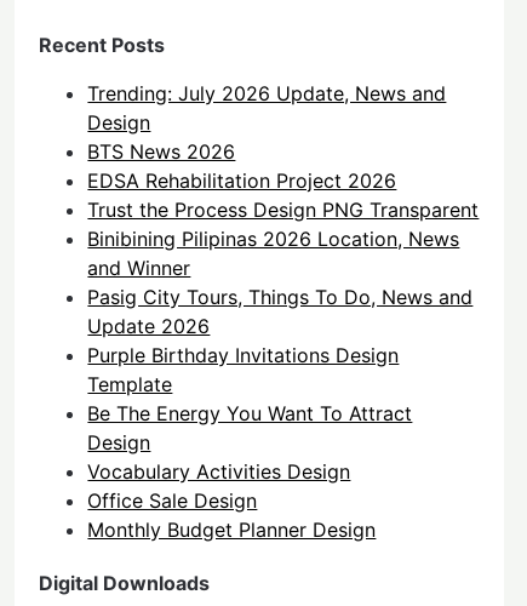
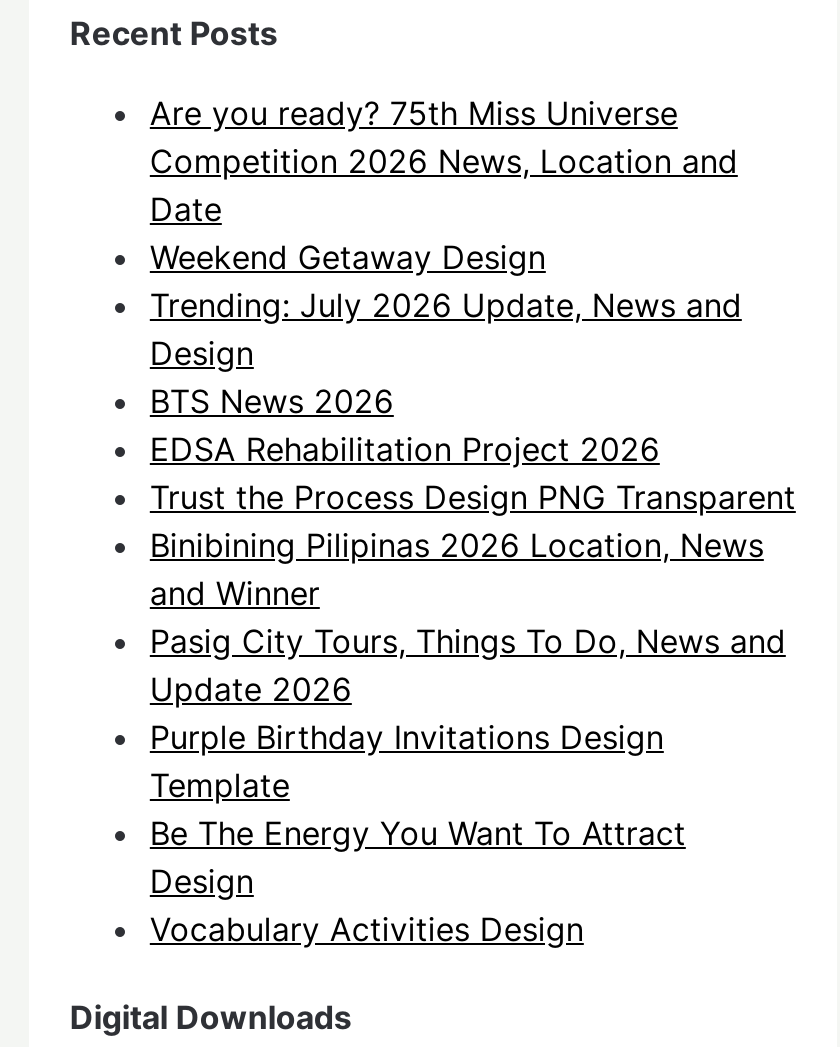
none -> [150,93,738,277] Are you ready? 75th Miss Universe | Competition 2026 News, Location and | Date | Weekend Getaway Design
moved [88,81,479,484] -> [150,285,796,949]: Trending: July 2026 Update, News and | Design | BTS News 2026 | ... | Design | Vocabulary Activities Design
[88,488,376,542] Office Sale Design | Monthly Budget Planner Design -> none

